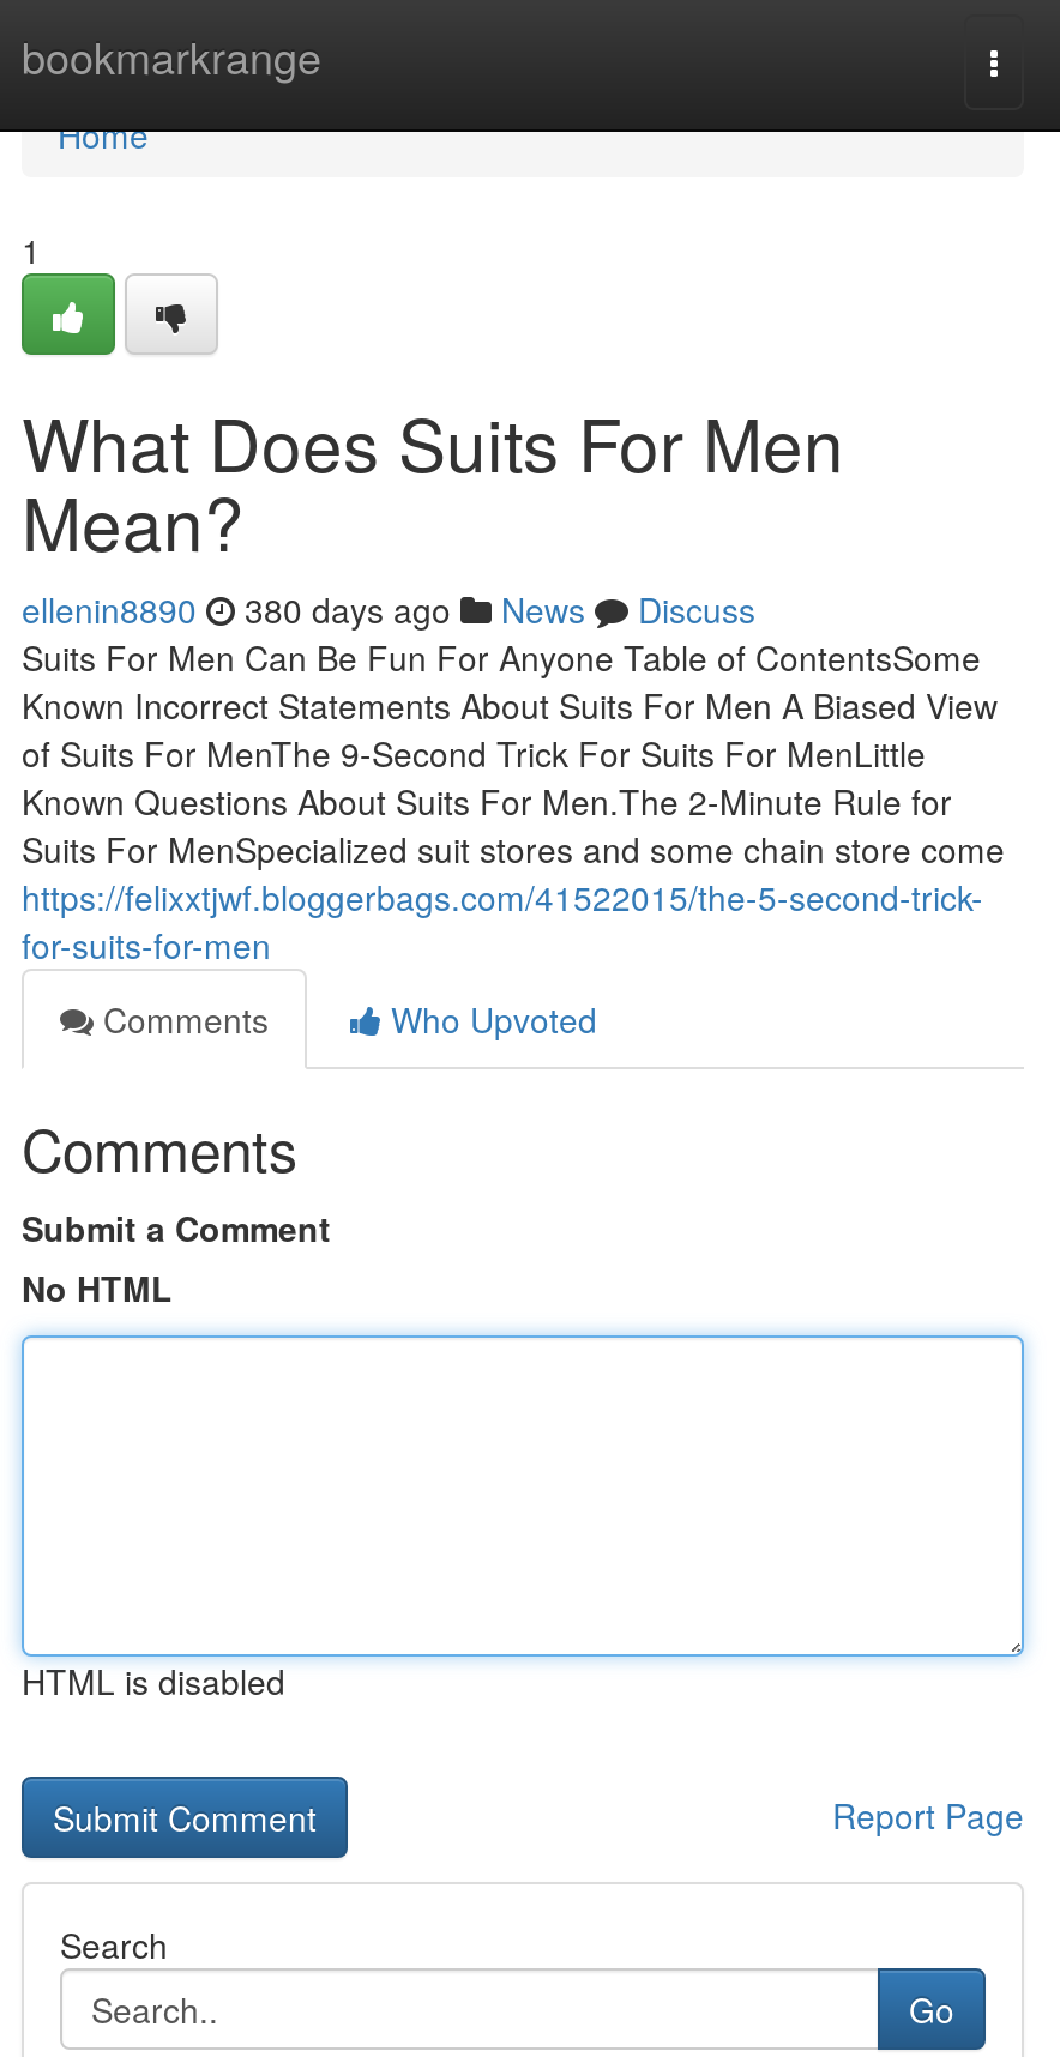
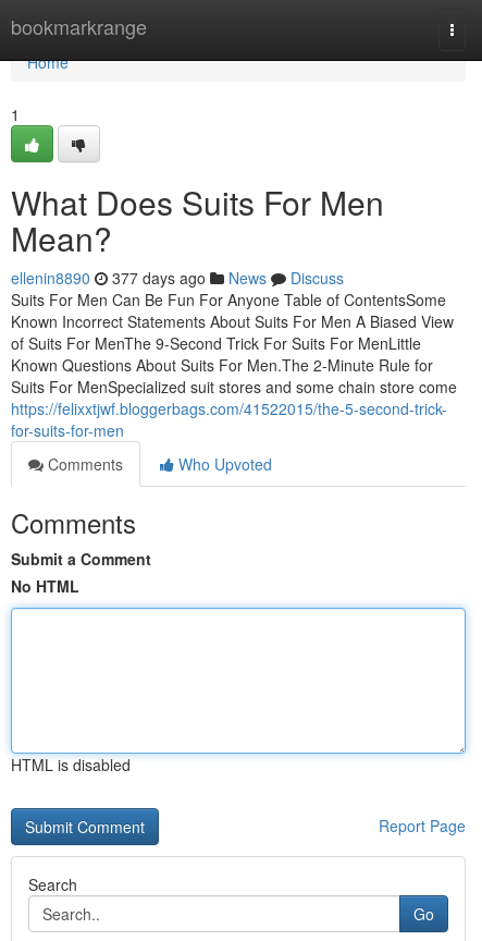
[22,585,755,633] ellenin8890 380 days ago News Discuss -> [11,267,344,289] ellenin8890 377 days ago News Discuss

